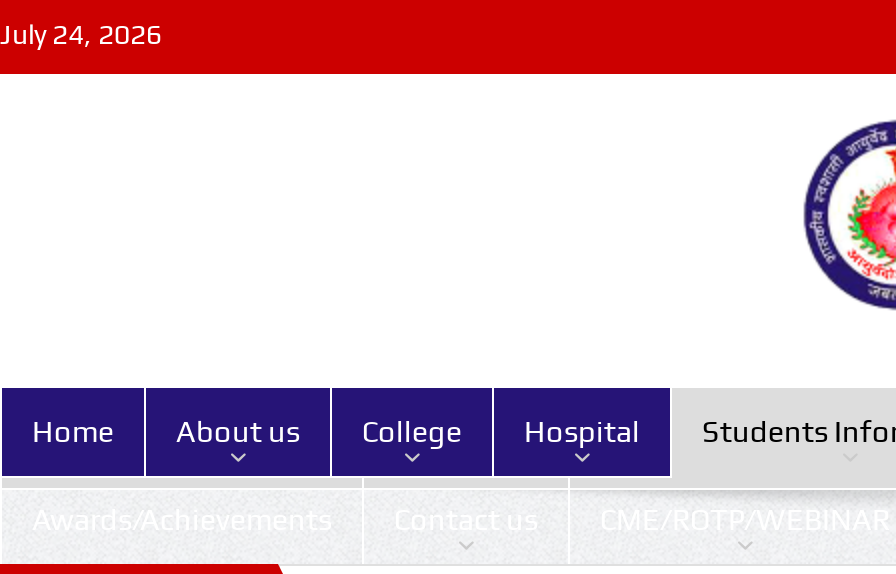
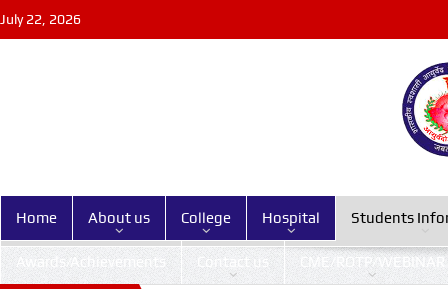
[0,18,162,50] July 24, 2026 -> [0,11,81,27] July 22, 2026

